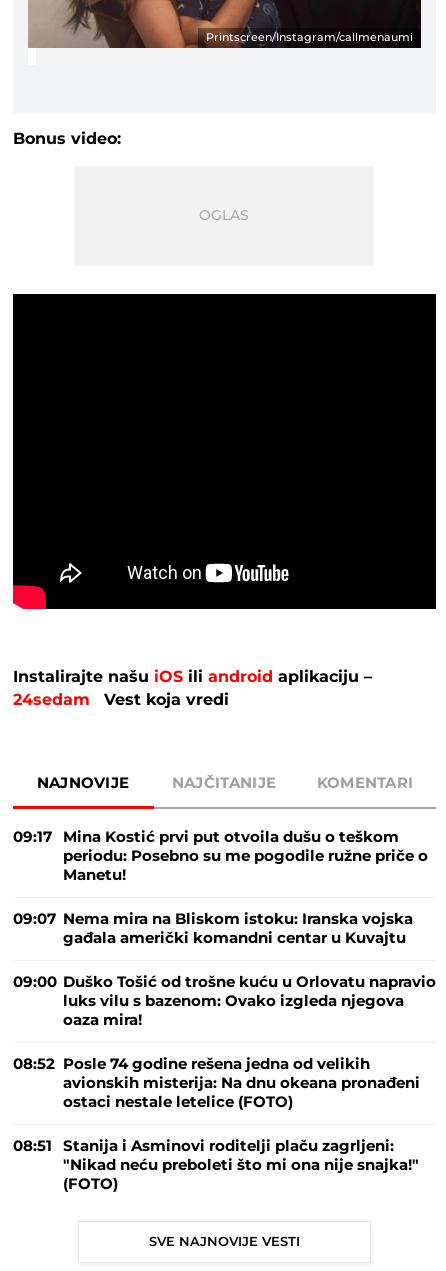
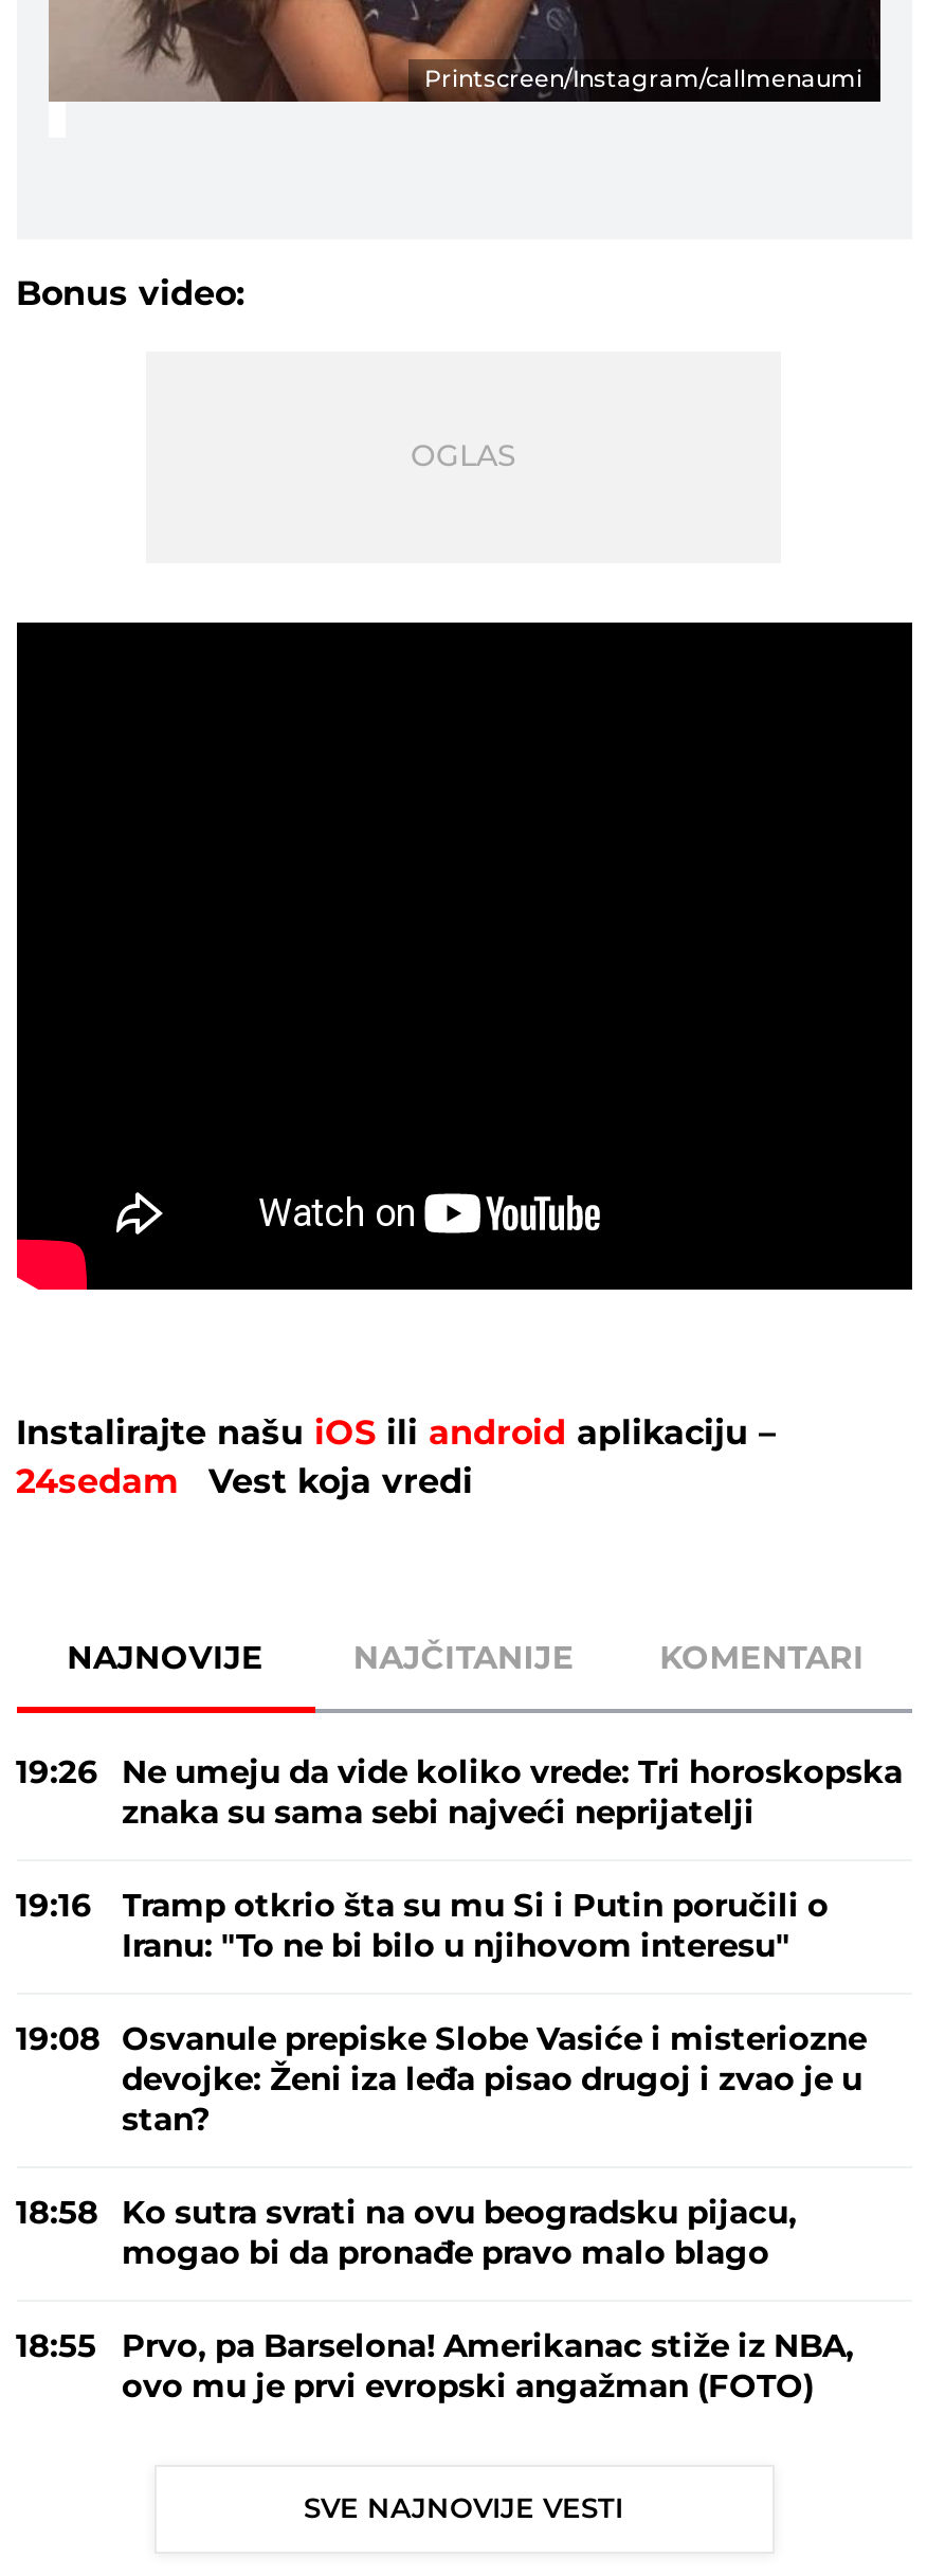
[12,826,51,849] 09:17 -> [16,1750,98,1798] 19:26
[62,826,427,887] Mina Kostić prvi put otvoila dušu o teškom | periodu: Posebno su me pogodile ružne priče o | Manetu! -> [122,1750,903,1839] Ne umeju da vide koliko vrede: Tri horoskopska | znaka su sama sebi najveći neprijatelji
[12,908,55,931] 09:07 -> [16,1883,92,1932] 19:16
[62,908,412,950] Nema mira na Bliskom istoku: Iranska vojska | gađala američki komandni centar u Kuvajtu -> [122,1883,829,1972] Tramp otkrio šta su mu Si i Putin poručili o | Iranu: "To ne bi bilo u njihovom interesu"
[12,971,56,994] 09:00 -> [16,2017,101,2065] 19:08
[62,971,435,1032] Duško Tošić od trošne kuću u Orlovatu napravio | luks vilu s bazenom: Ovako izgleda njegova | oaza mira! -> [122,2017,867,2146] Osvanule prepiske Slobe Vasiće i misteriozne | devojke: Ženi iza leđa pisao drugoj i zvao je u | stan?
[12,1053,54,1076] 08:52 -> [16,2190,98,2239] 18:58
[62,1053,419,1114] Posle 74 godine rešena jedna od velikih | avionskih misterija: Na dnu okeana pronađeni | ostaci nestale letelice (FOTO) -> [122,2190,797,2279] Ko sutra svrati na ovu beogradsku pijacu, | mogao bi da pronađe pravo malo blago
[12,1135,51,1158] 08:51 -> [16,2324,96,2372] 18:55
[62,1135,418,1196] Stanija i Asminovi roditelji plaču zagrljeni: | "Nikad neću preboleti što mi ona nije snajka!" | (FOTO) -> [122,2324,854,2413] Prvo, pa Barselona! Amerikanac stiže iz NBA, | ovo mu je prvi evropski angažman (FOTO)

